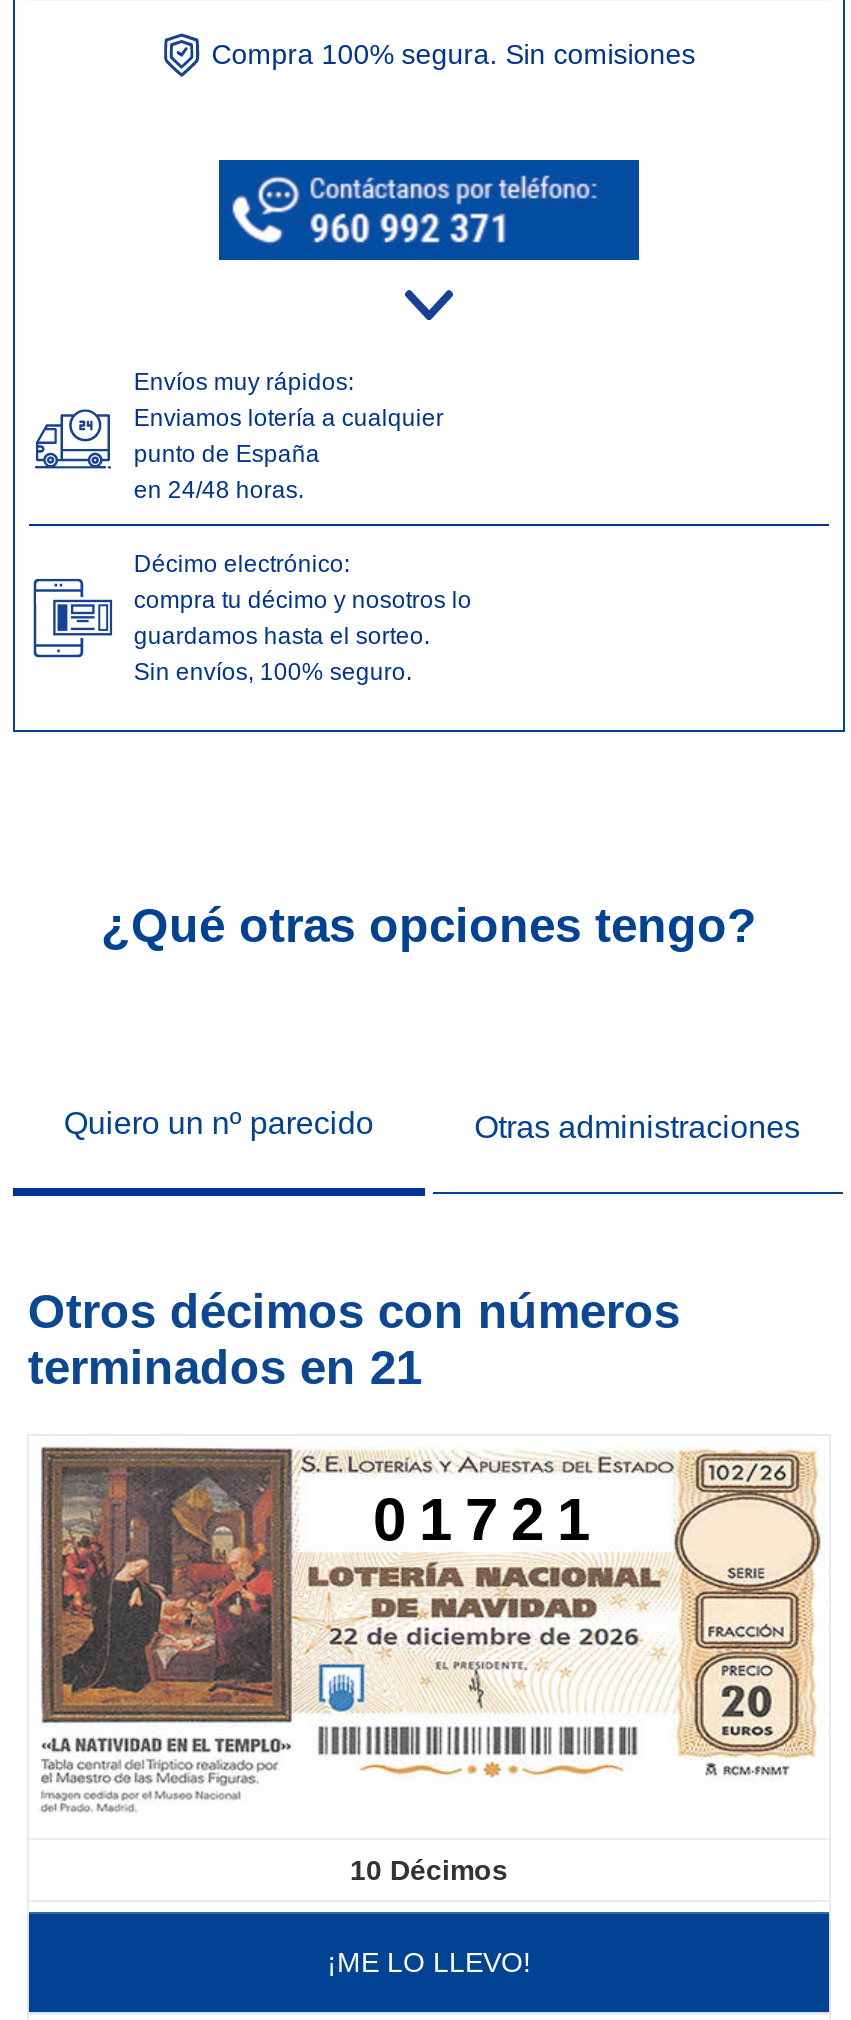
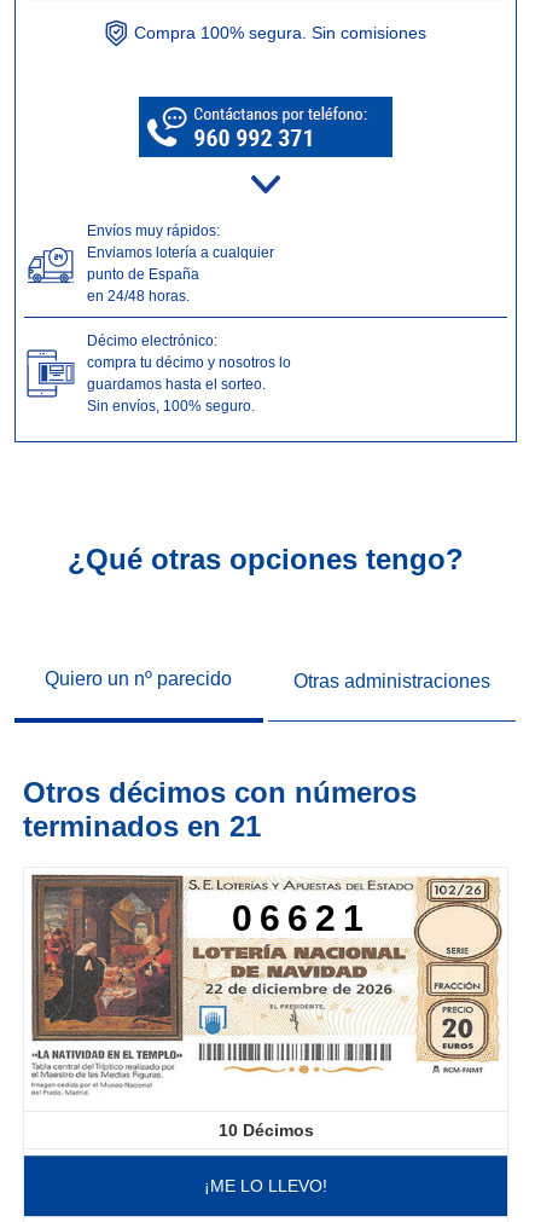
[373,1486,603,1552] 01721 -> [232,898,371,938] 06621

